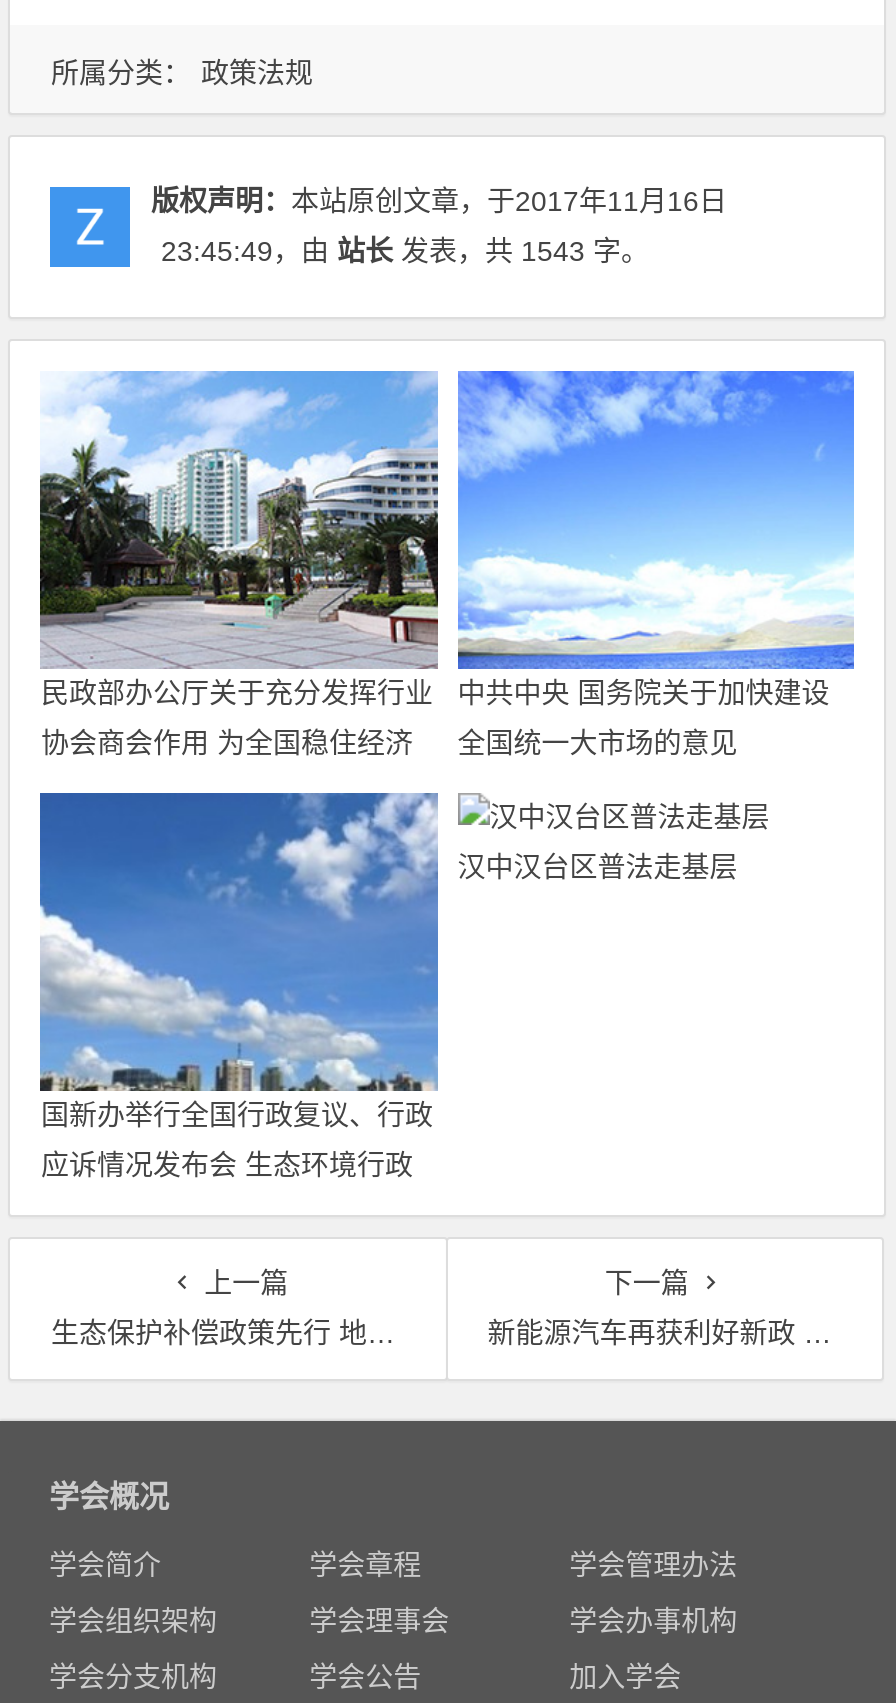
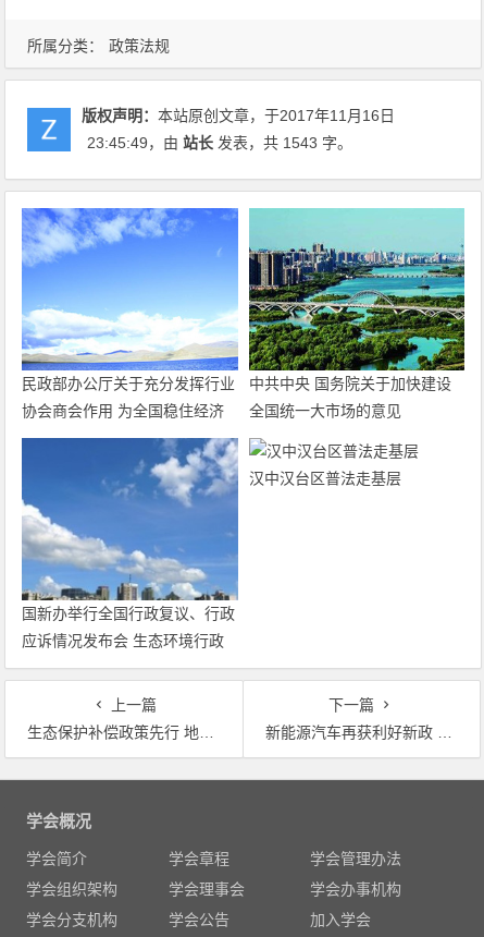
[38,371,440,671] [image] -> [21,207,239,372] [image]
[456,369,856,671] [image] -> [248,208,466,372] [image]

